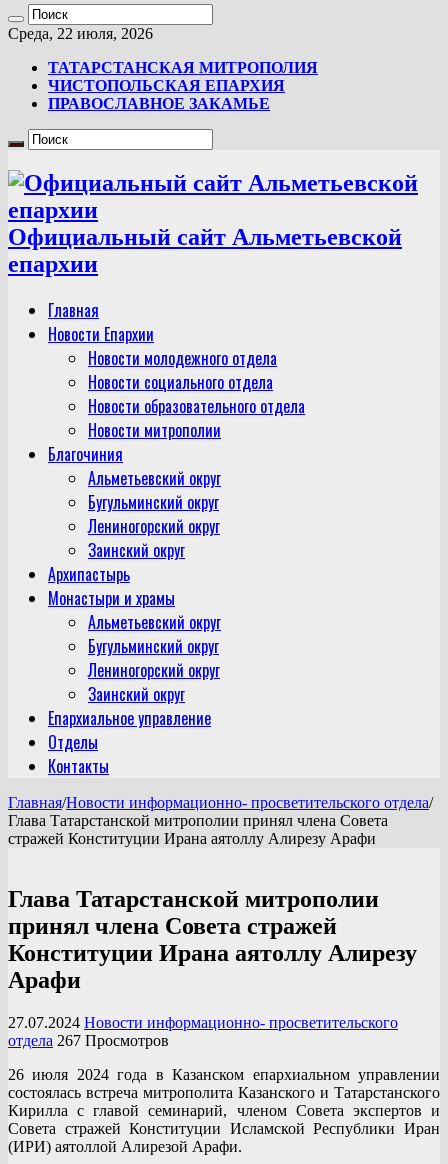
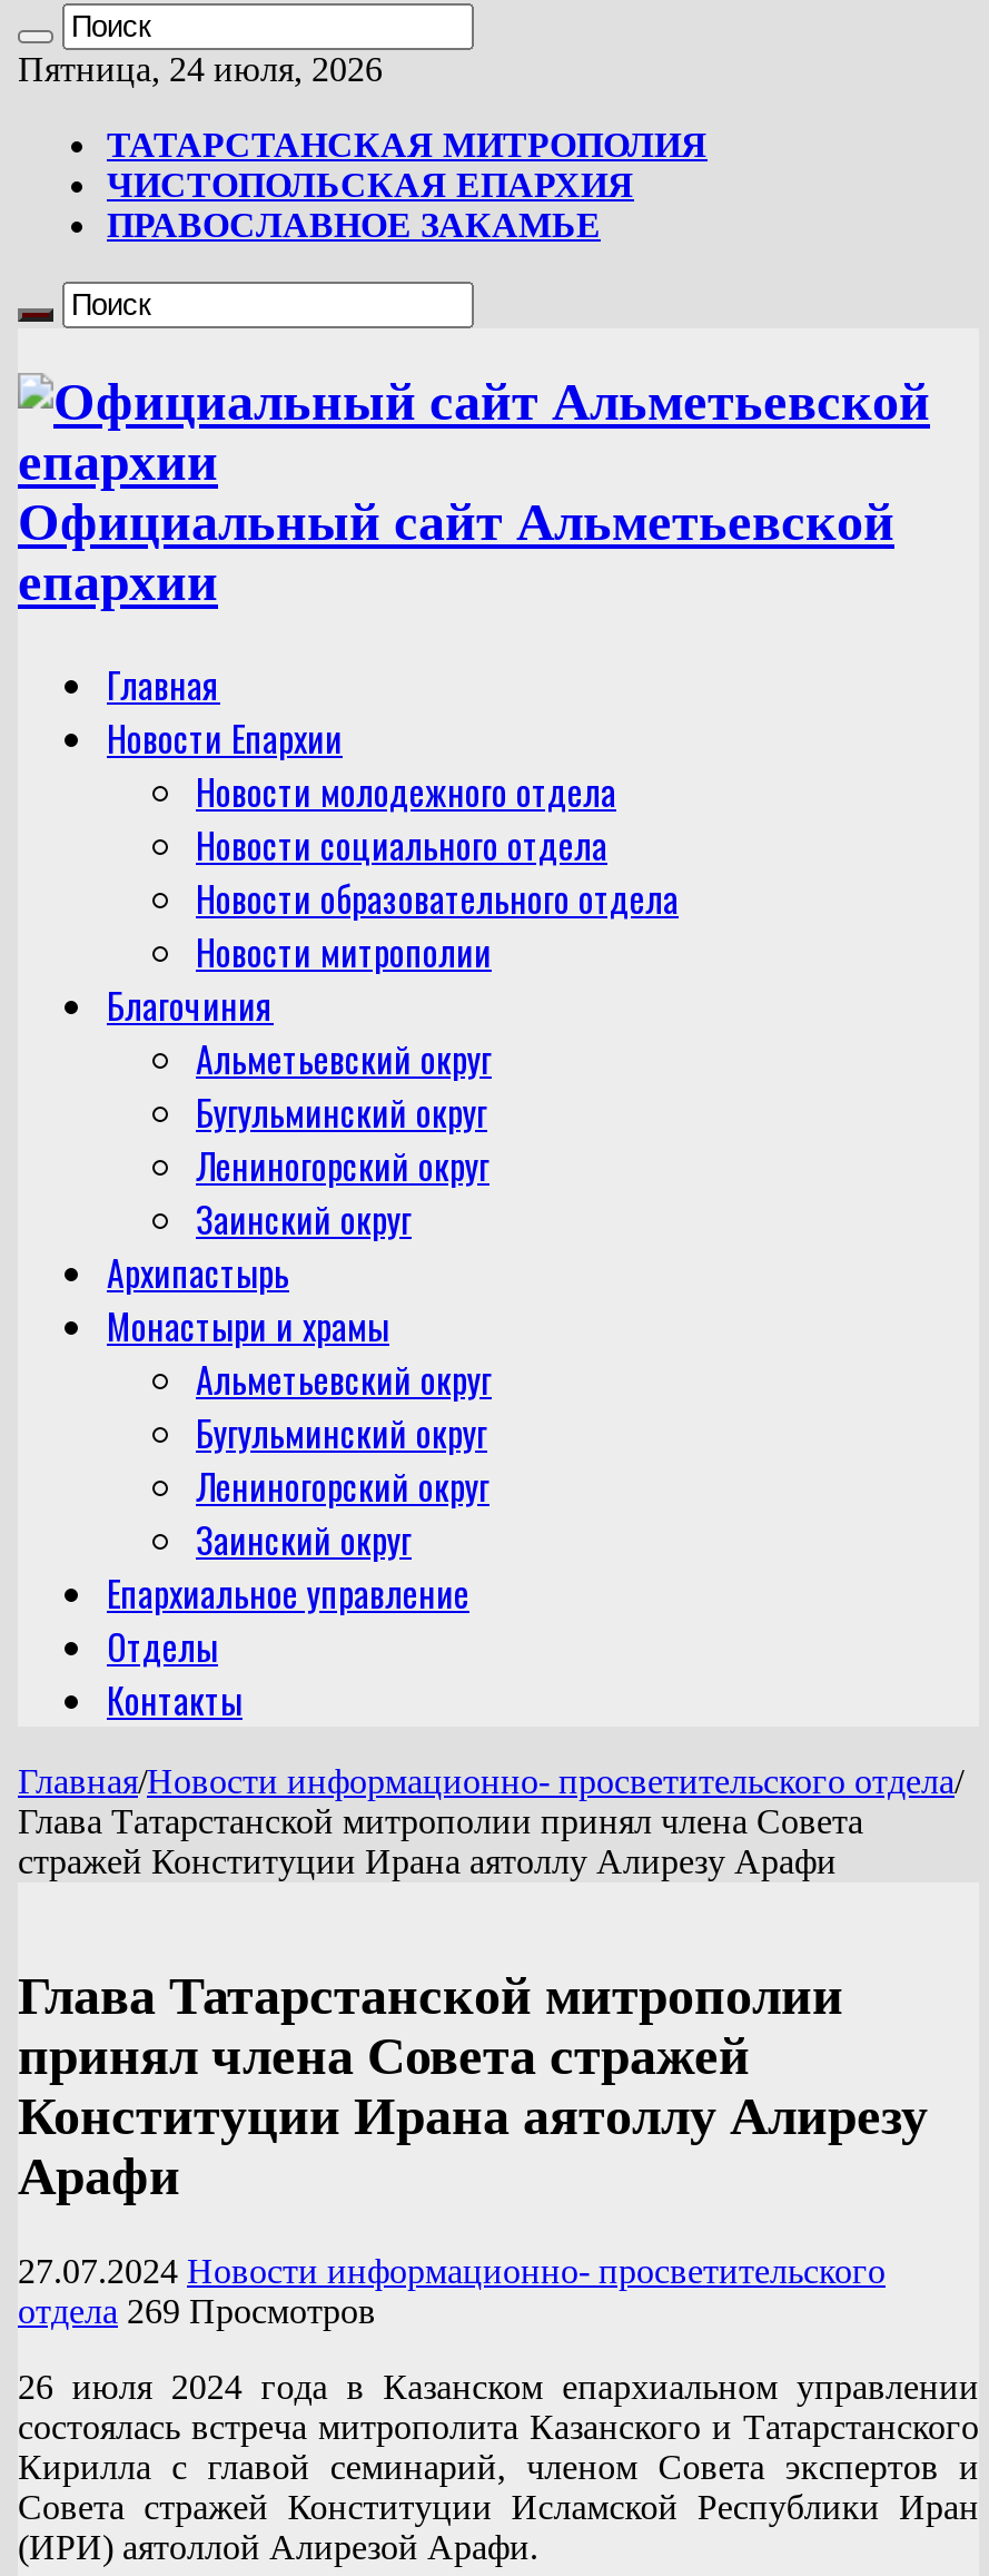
[8,25,153,42] Среда, 22 июля, 2026 -> [18,50,383,88] Пятница, 24 июля, 2026
[8,1032,169,1049] отдела 267 Просмотров -> [18,2291,376,2329] отдела 269 Просмотров

